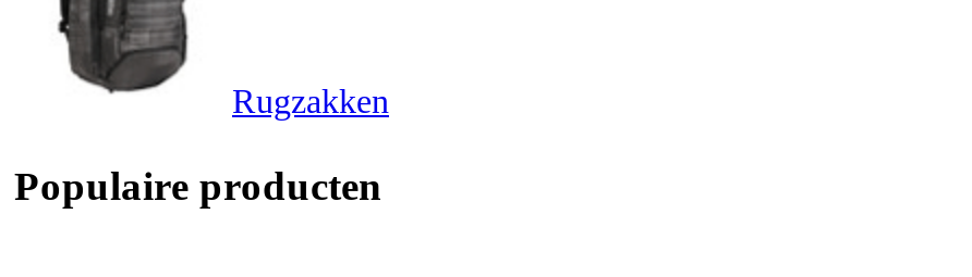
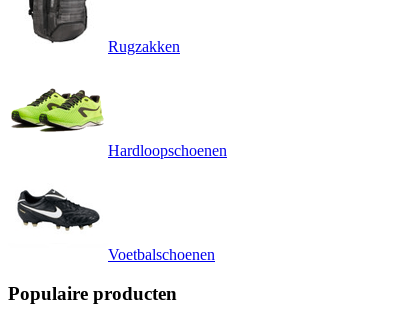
none -> [10,88,227,159] [image] | Hardloopschoenen
none -> [16,188,215,263] [image] | Voetbalschoenen

